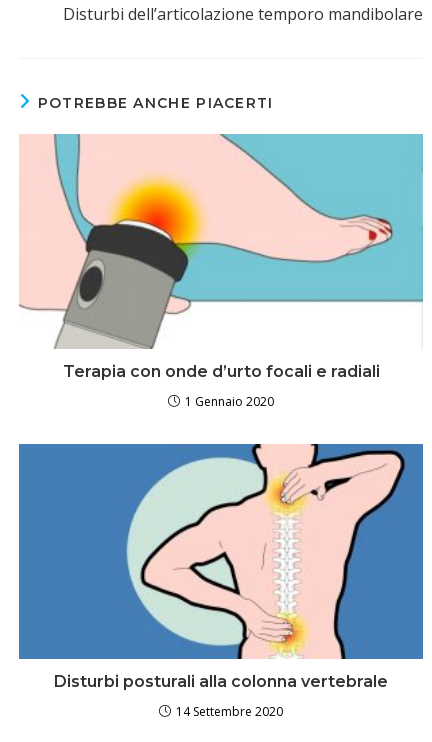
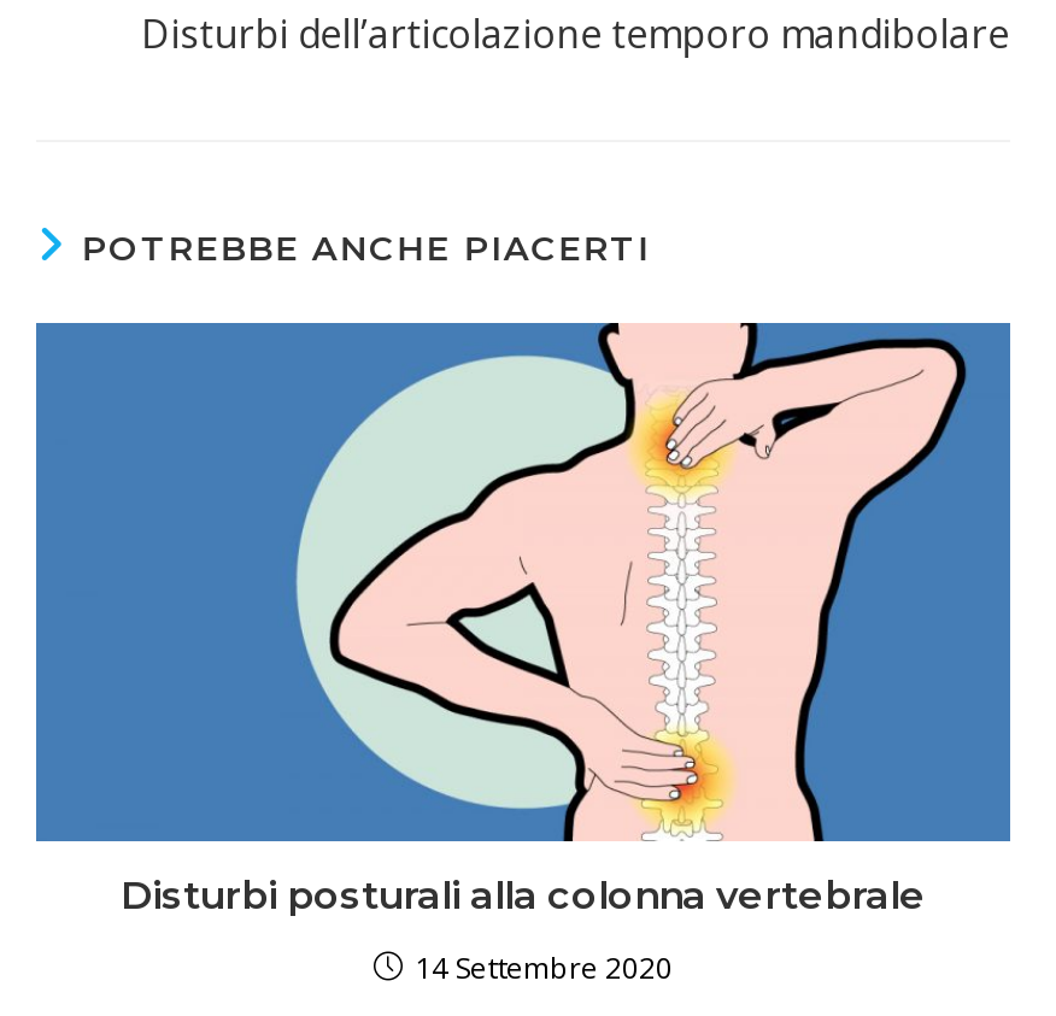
[19,133,423,410] [image] | Terapia con onde d’urto focali e radiali | 1 Gennaio 2020 -> none

